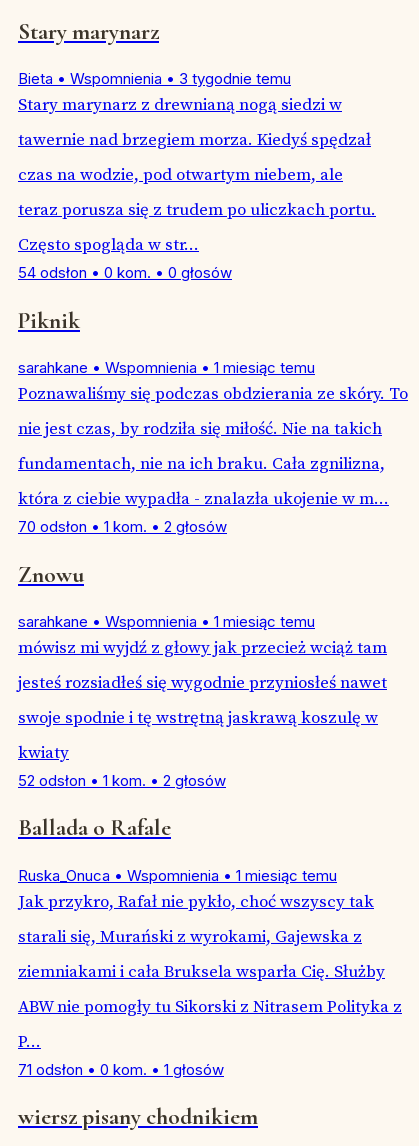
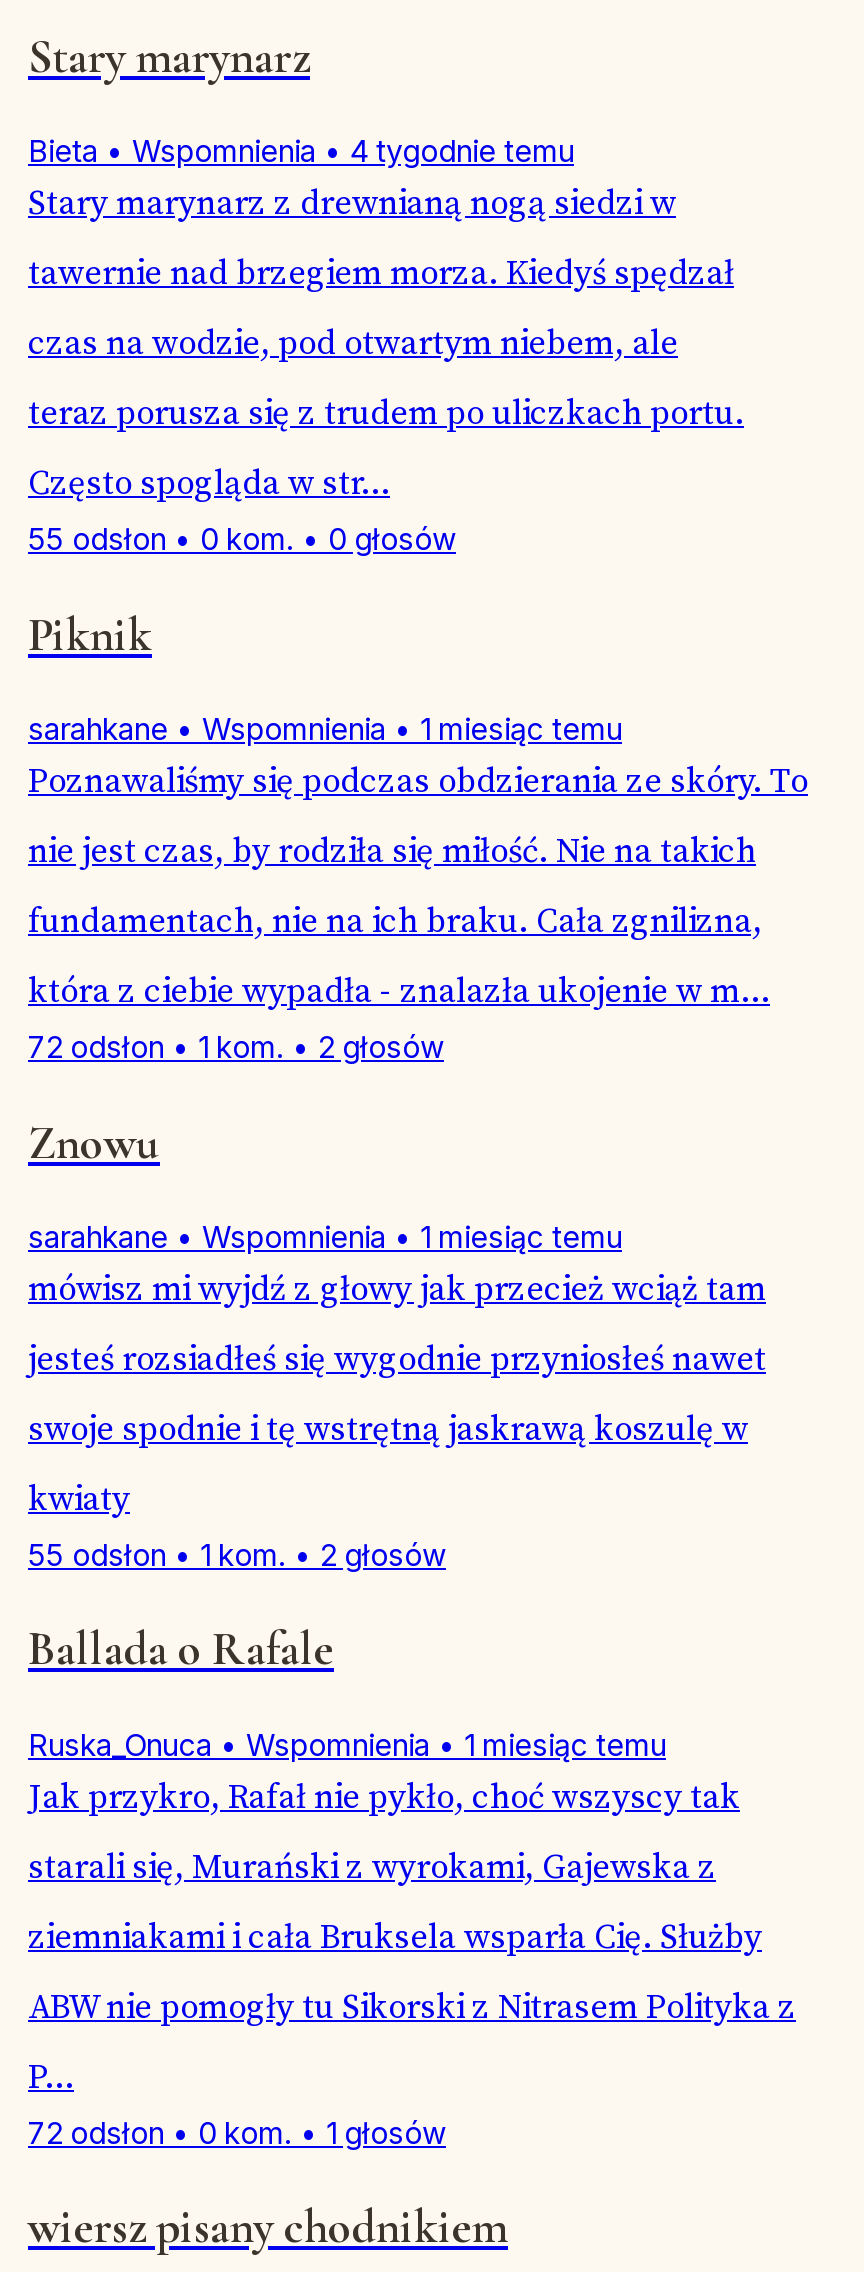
[18,69,291,88] Bieta • Wspomnienia • 3 tygodnie temu -> [28,133,574,171] Bieta • Wspomnienia • 4 tygodnie temu
[18,263,232,282] 54 odsłon • 0 kom. • 0 głosów -> [28,521,456,559] 55 odsłon • 0 kom. • 0 głosów
[18,517,227,536] 70 odsłon • 1 kom. • 2 głosów -> [28,1028,444,1066] 72 odsłon • 1 kom. • 2 głosów
[18,771,226,790] 52 odsłon • 1 kom. • 2 głosów -> [28,1536,446,1574] 55 odsłon • 1 kom. • 2 głosów
[18,1060,224,1079] 71 odsłon • 0 kom. • 1 głosów -> [28,2113,446,2151] 72 odsłon • 0 kom. • 1 głosów

